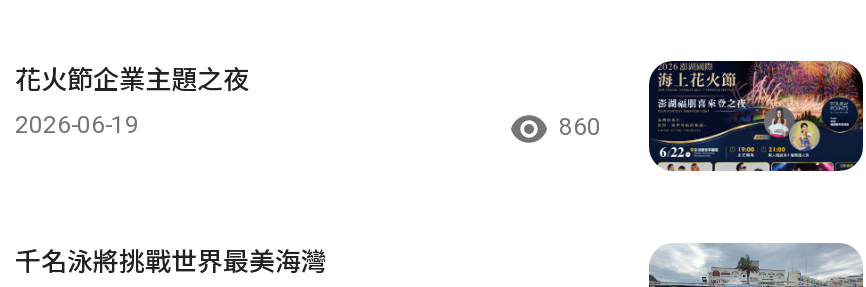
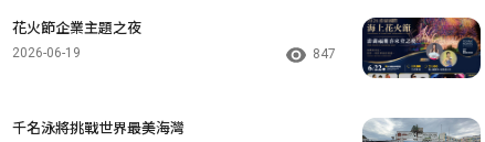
[559,114,601,142] 860 -> [313,47,336,62] 847

